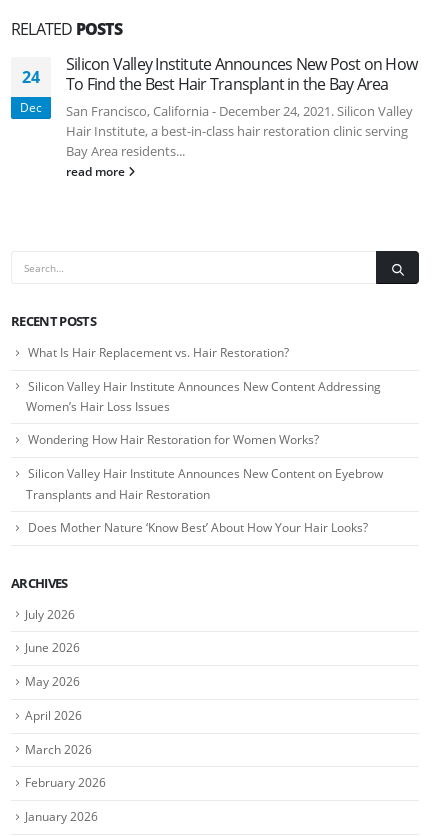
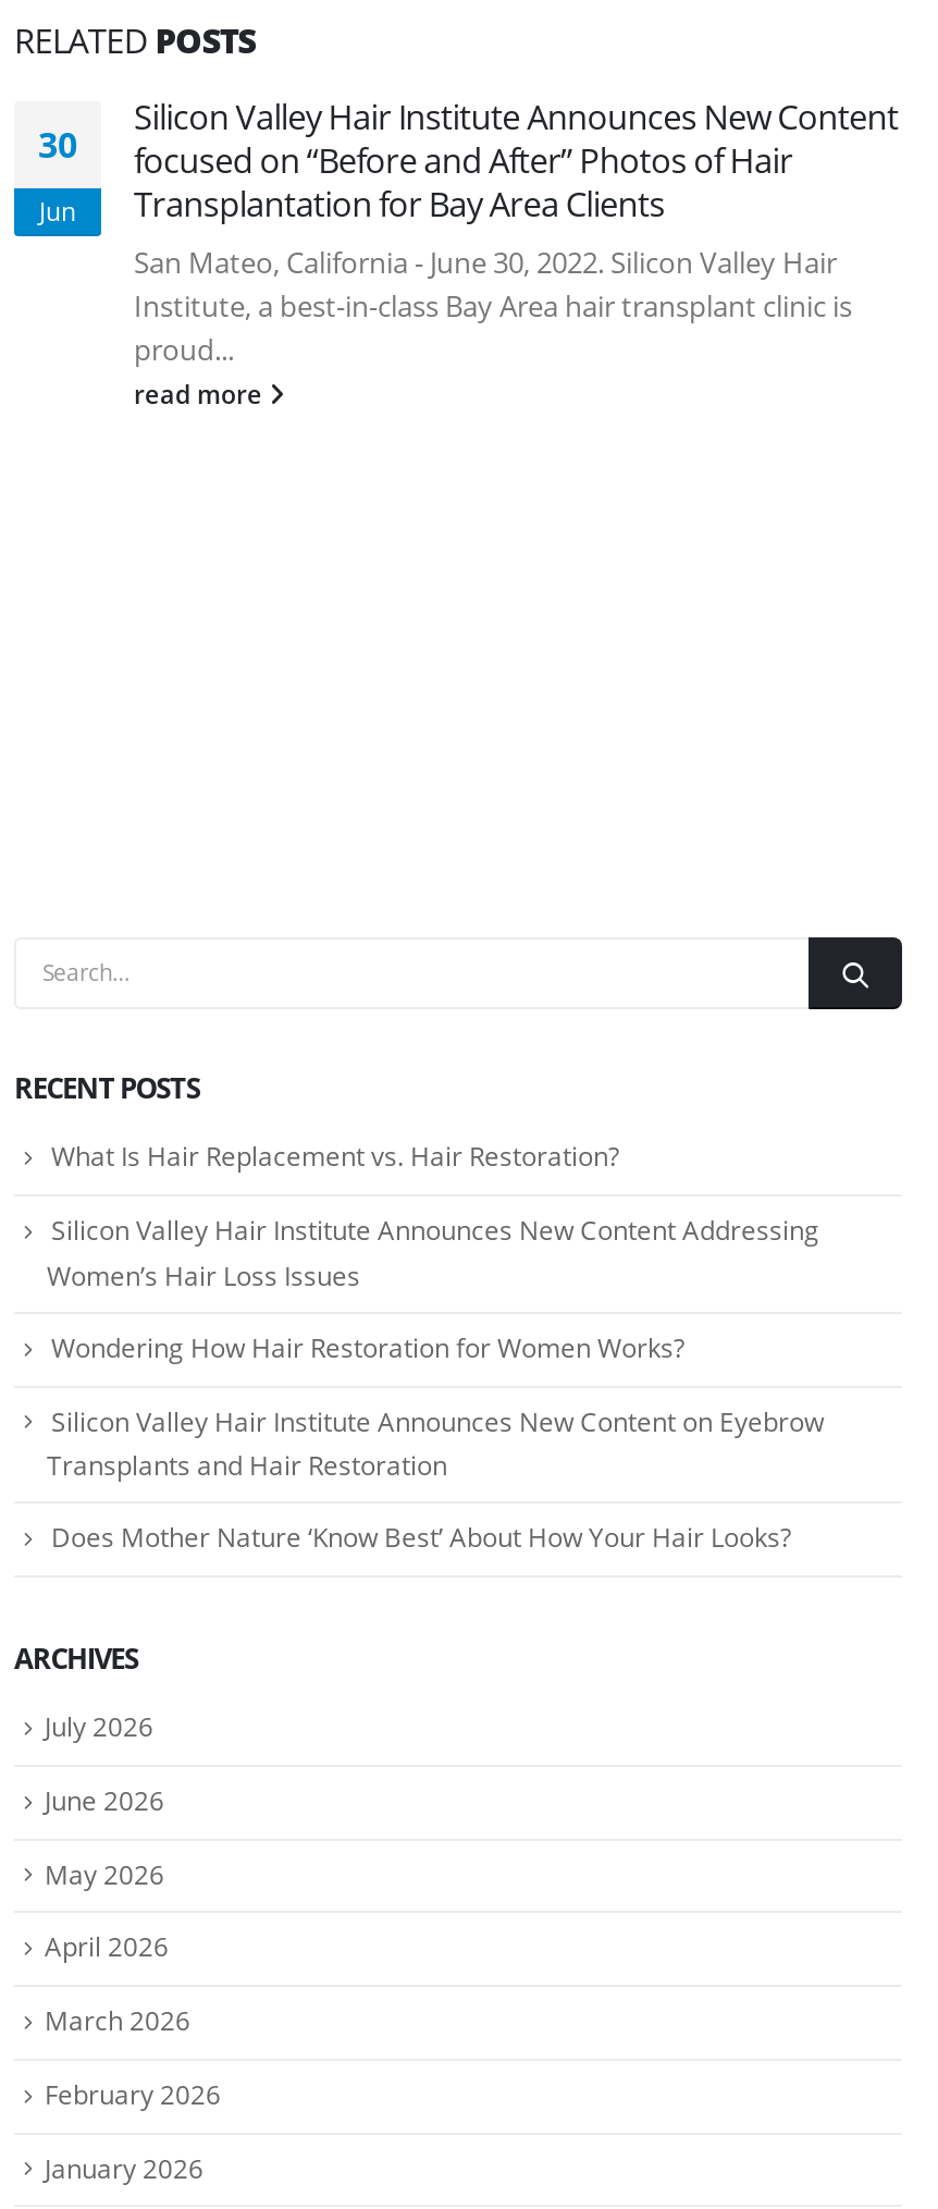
[66,53,417,160] Silicon Valley Institute Announces New Post on How | To Find the Best Hair Transplant in the Bay Area | San Francisco, California - December 24, 2021. Silicon Valley | Hair Institute, a best-in-class hair restoration clinic serving | Bay Area residents... -> [134,93,898,370] Silicon Valley Hair Institute Announces New Content | focused on “Before and After” Photos of Hair | Transplantation for Bay Area Clients | San Mateo, California - June 30, 2022. Silicon Valley Hair | Institute, a best-in-class Bay Area hair transplant clinic is | proud...
[22,66,40,88] 24 -> [38,122,77,169] 30
[20,99,42,115] Dec -> [39,193,76,228] Jun

